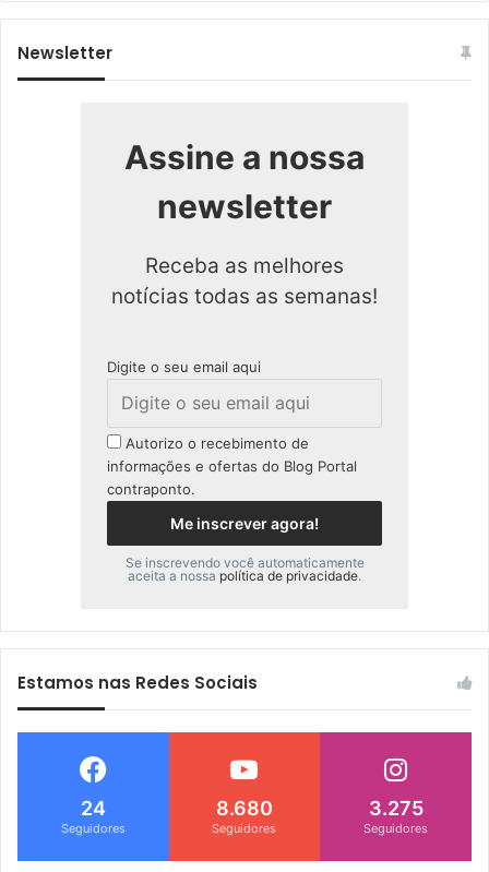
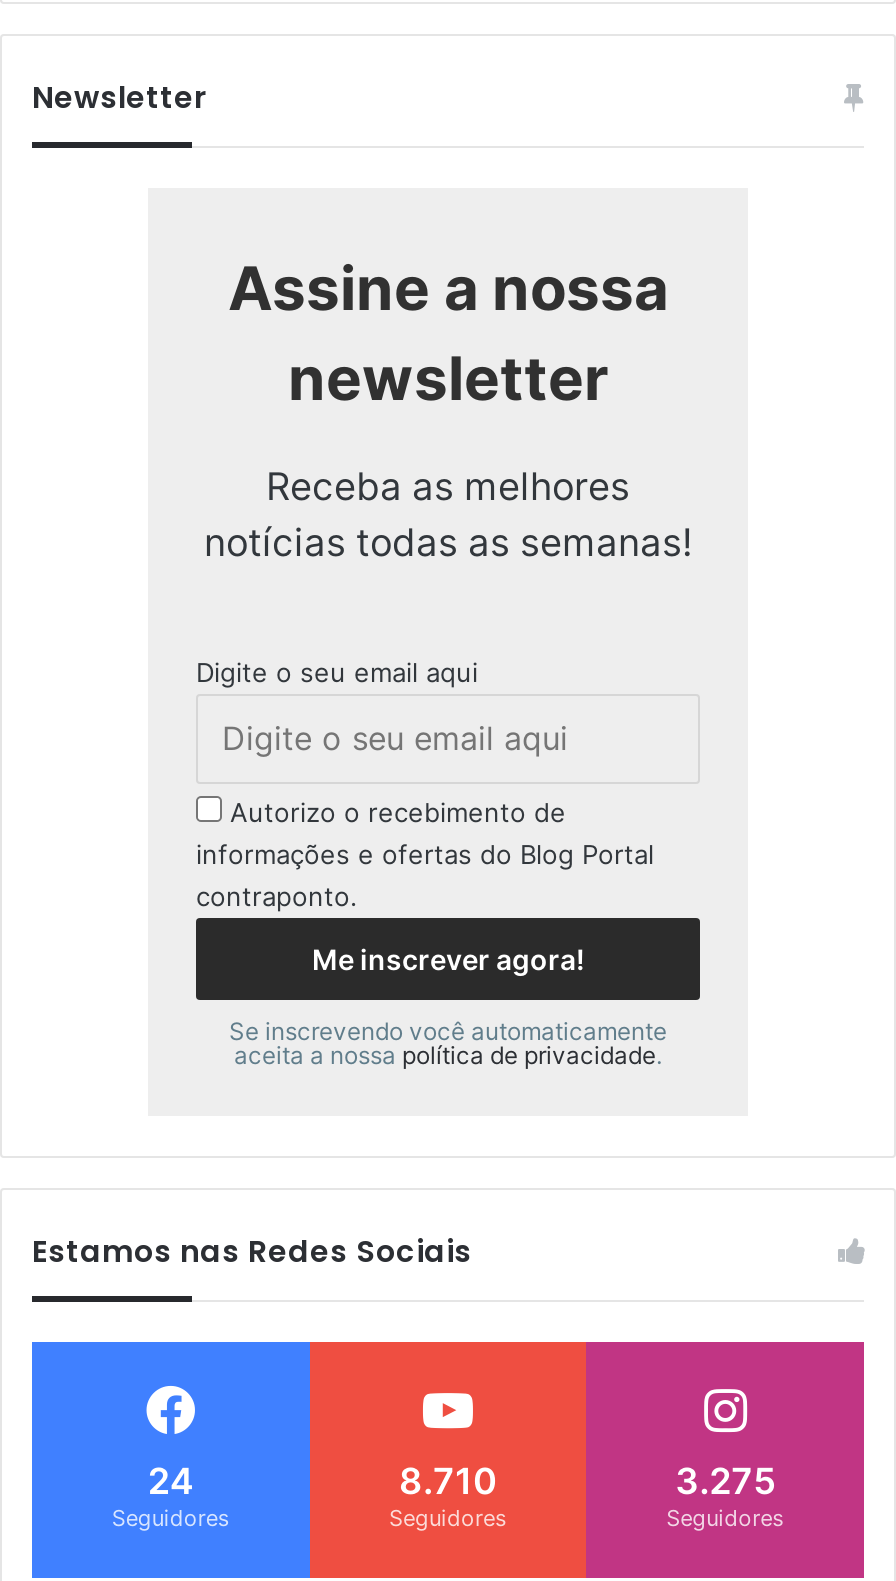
[216,796,273,819] 8.680 -> [399,1459,497,1501] 8.710

